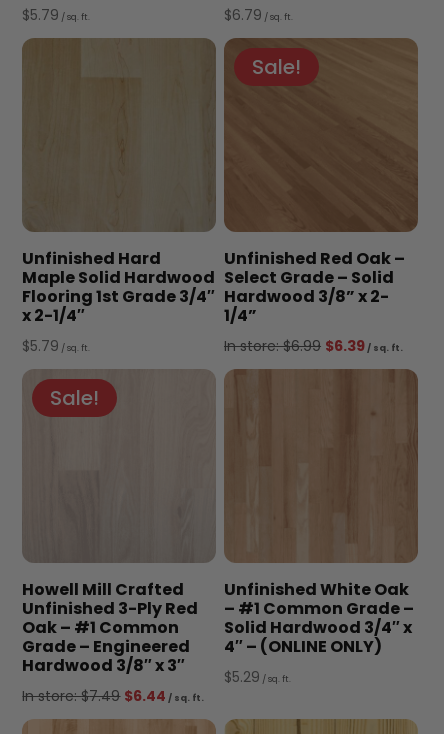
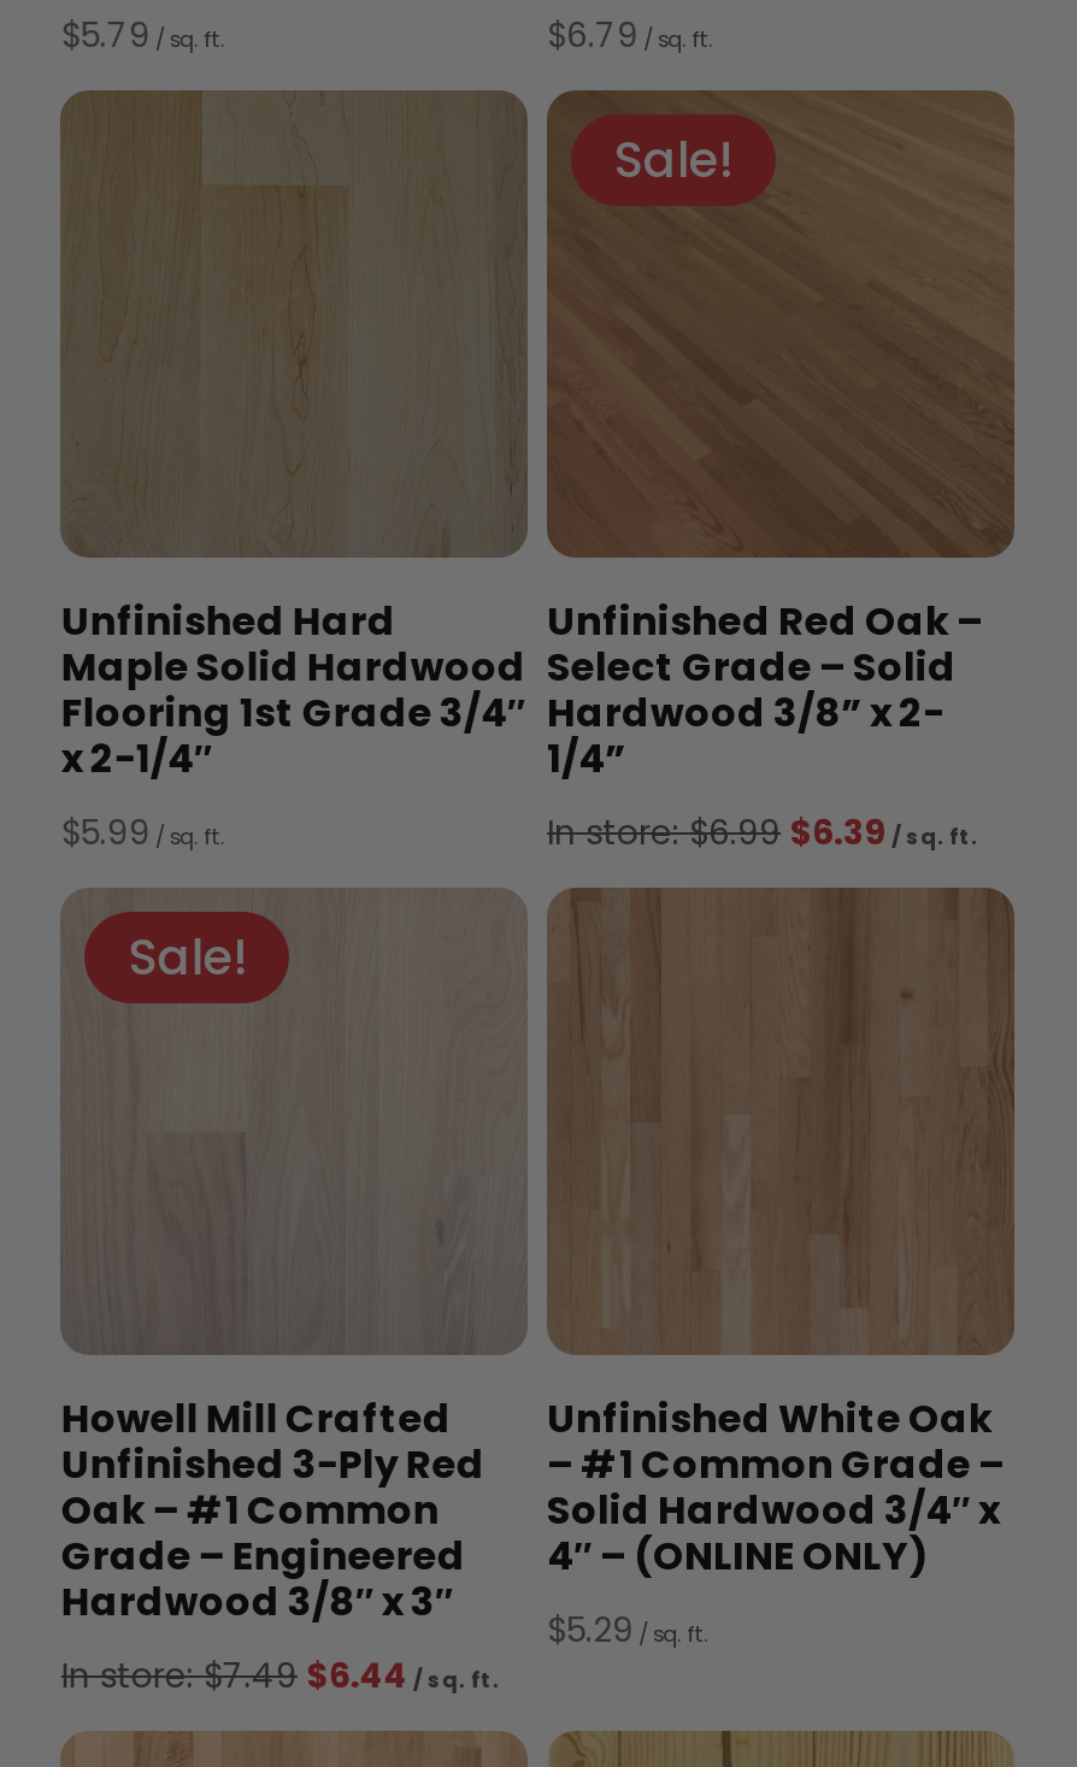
[22,336,90,356] $5.79 / sq. ft. -> [61,808,225,856] $5.99 / sq. ft.

